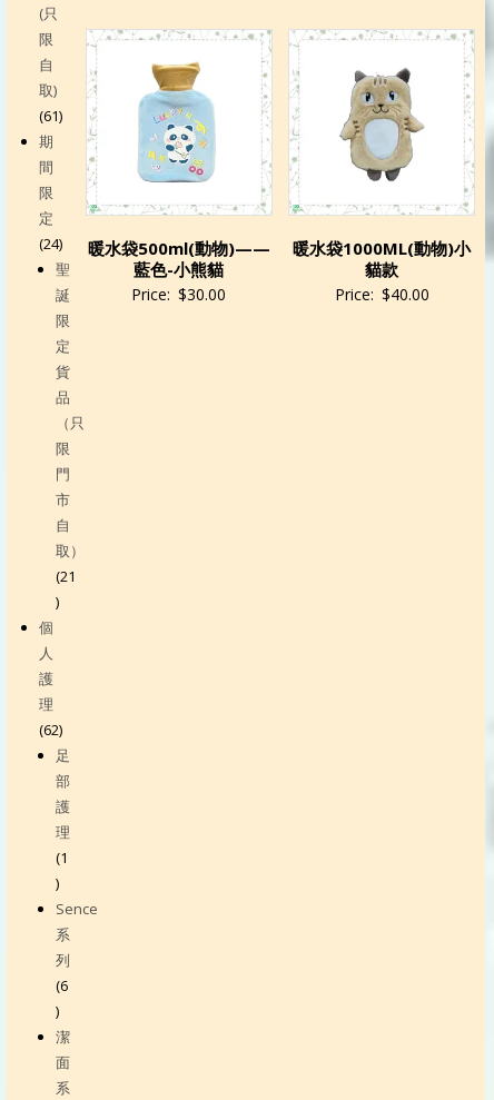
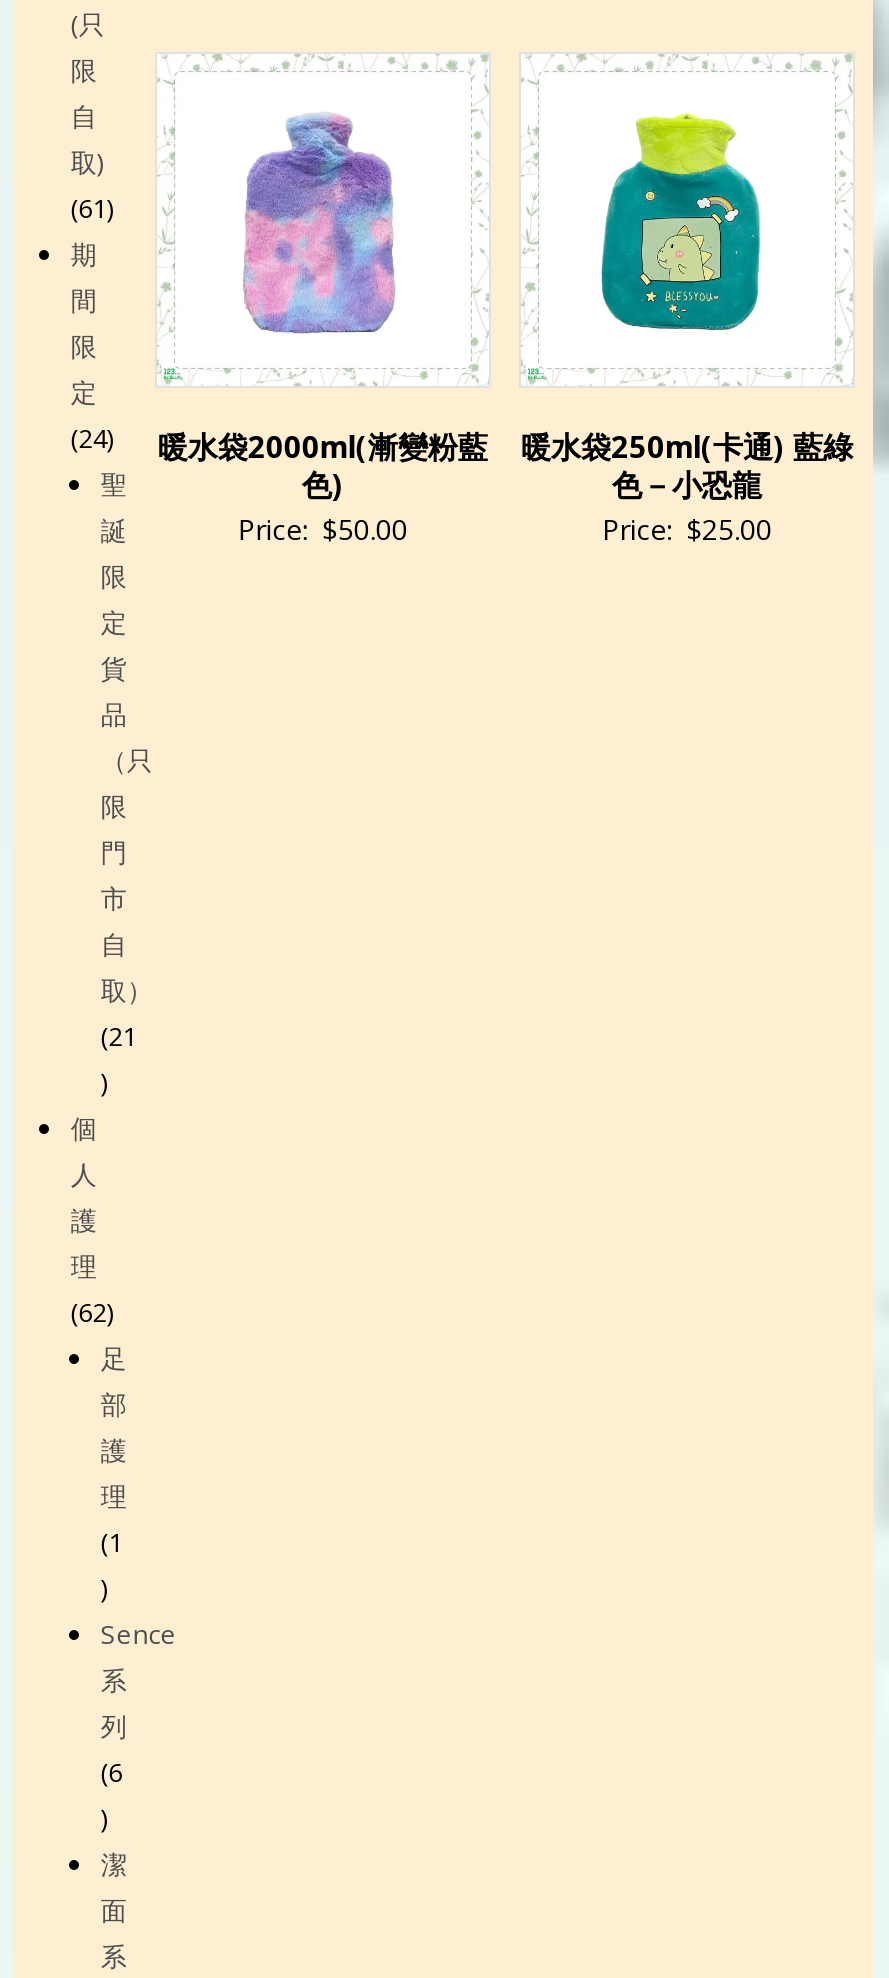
[135,61,219,186] [image] -> [241,112,397,336] [image]
[334,63,424,184] [image] -> [599,112,763,332] [image]
[88,237,270,305] 暖水袋500ml(動物)—— | 藍色-小熊貓 | Price: $30.00 -> [158,426,488,548] 暖水袋2000ml(漸變粉藍 | 色) | Price: $50.00
[293,237,471,305] 暖水袋1000ML(動物)小 | 貓款 | Price: $40.00 -> [521,426,853,548] 暖水袋250ml(卡通) 藍綠 | 色－小恐龍 | Price: $25.00

